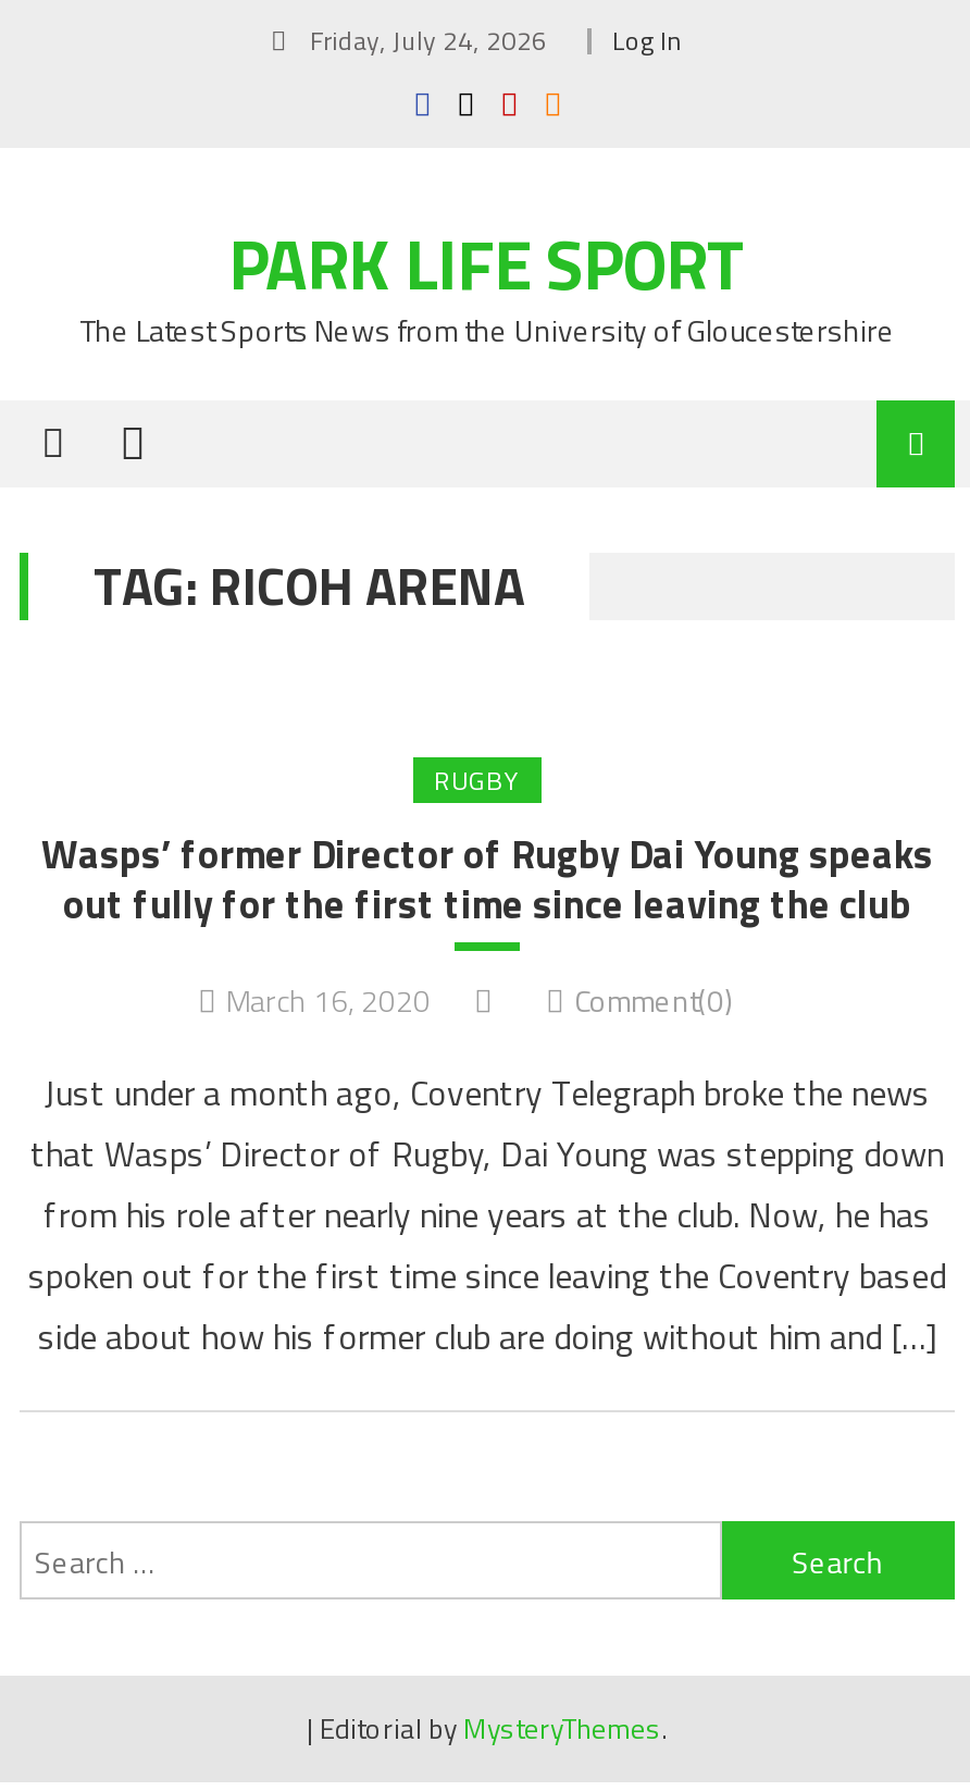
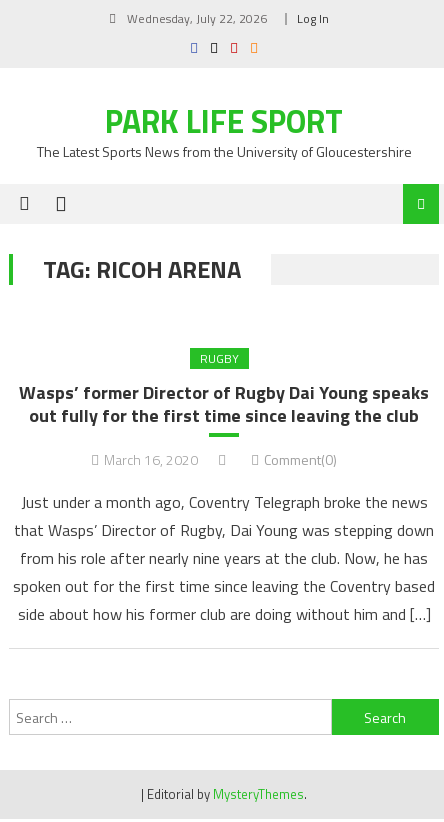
[303,20,547,61] Friday, July 24, 2026 -> [124,9,267,28] Wednesday, July 22, 2026

